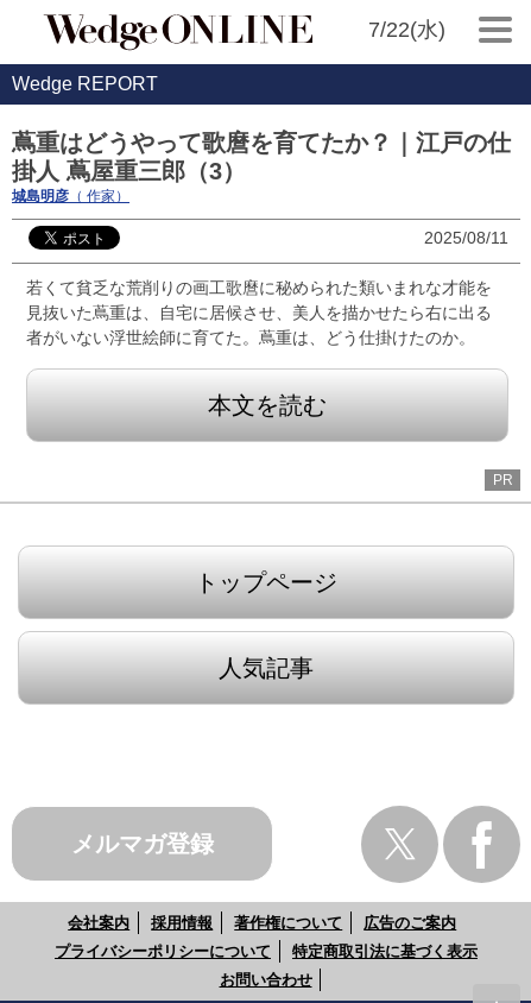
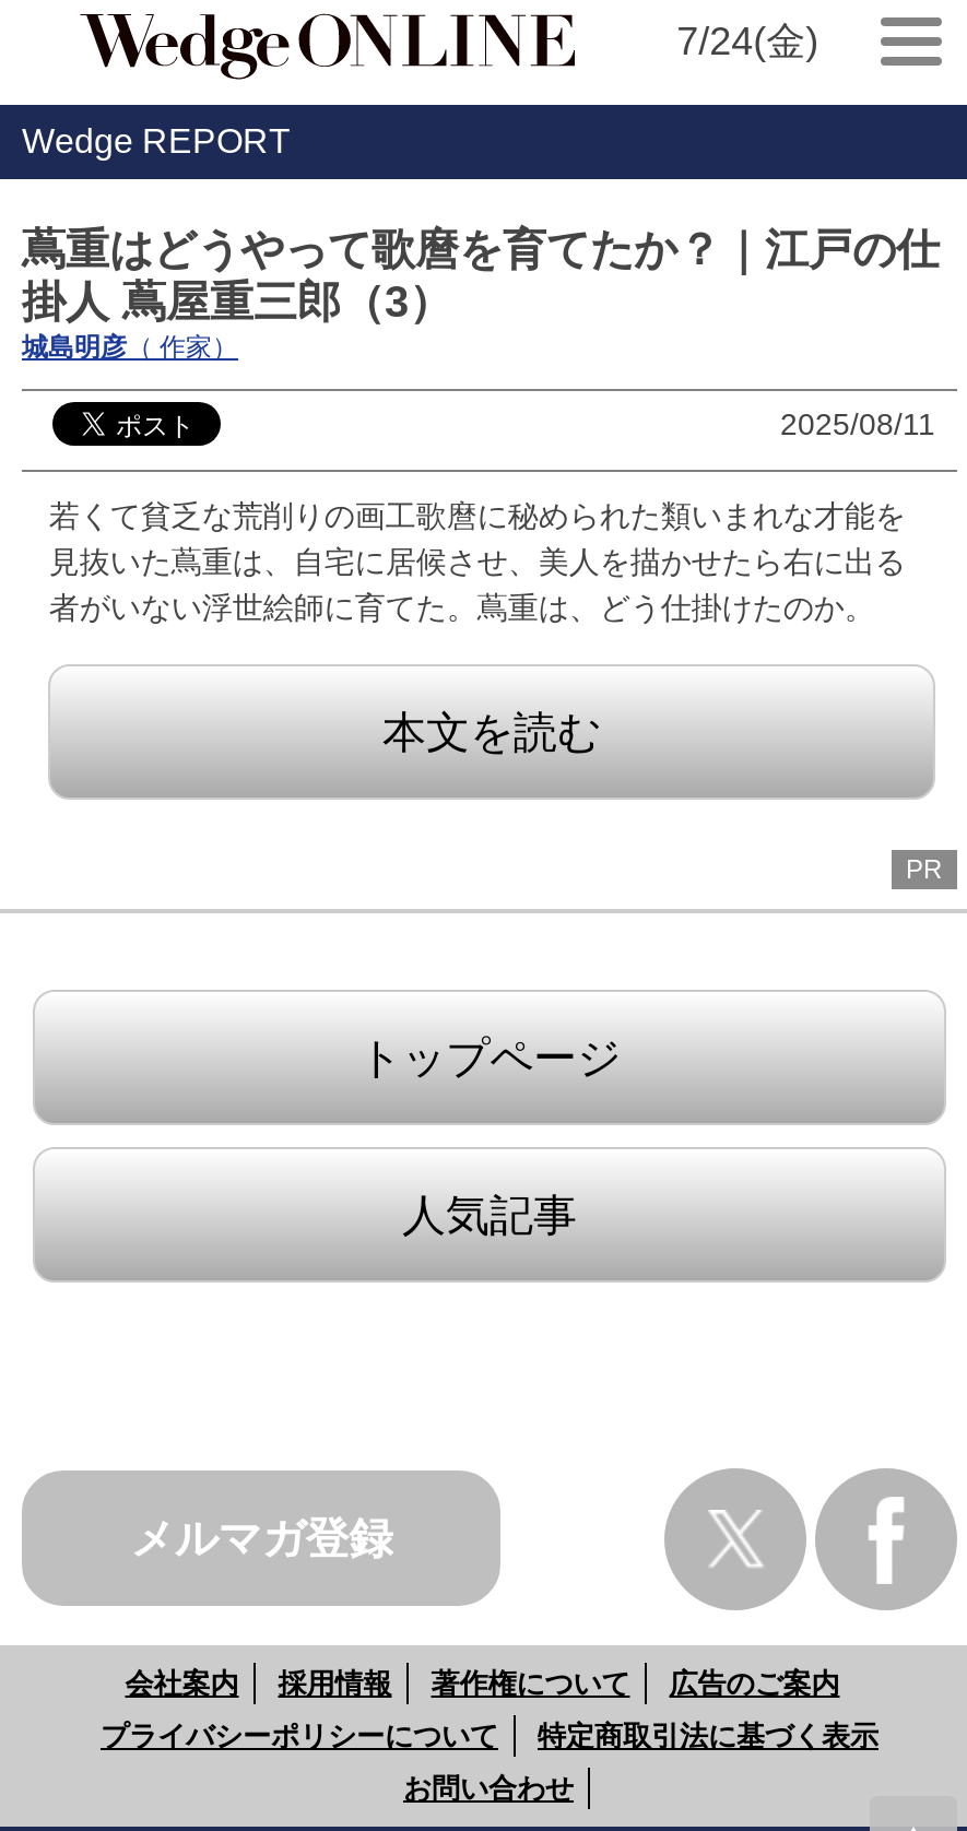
[368,18,445,42] 7/22(水) -> [677,20,819,63] 7/24(金)

